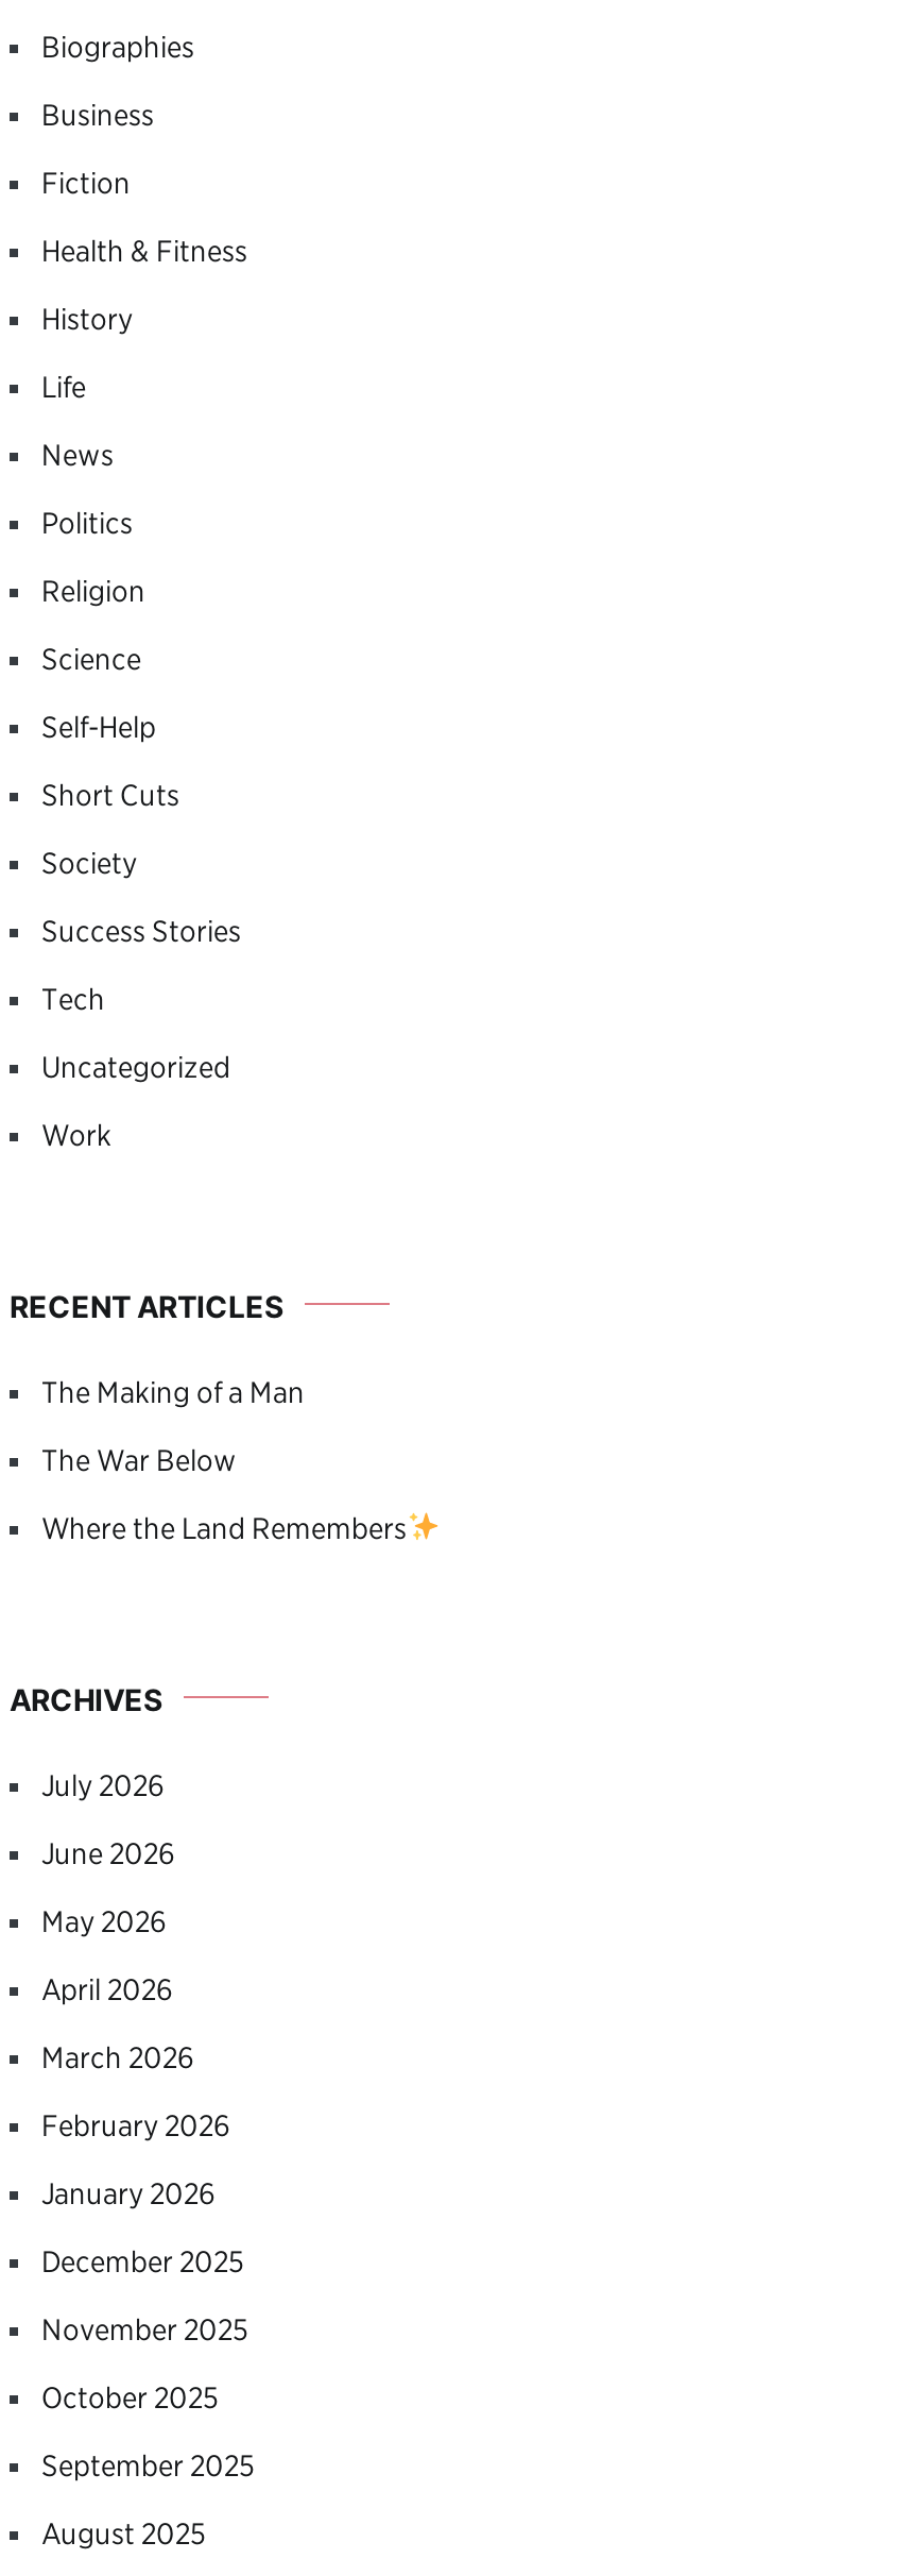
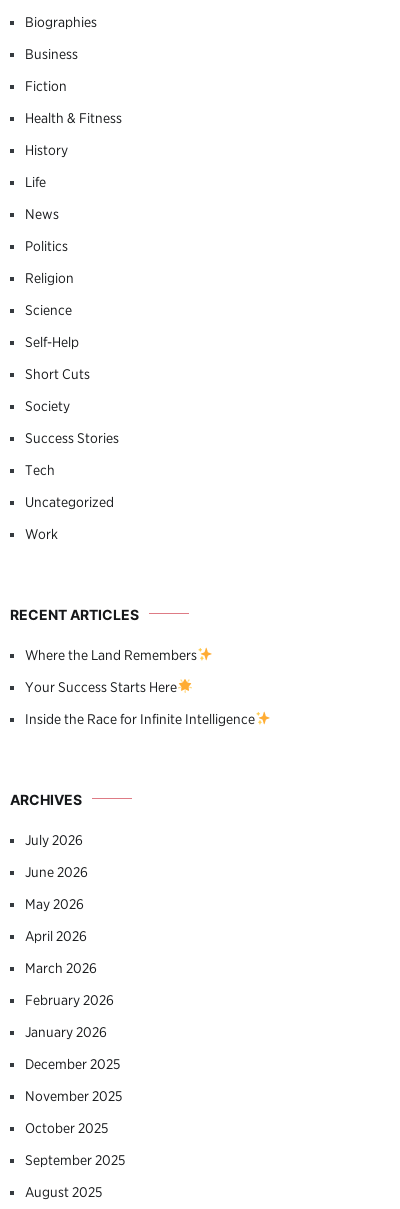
[41,1375,305,1477] The Making of a Man | The War Below -> none
moved [41,1511,407,1545] -> [25,647,197,663]: Where the Land Remembers
none -> [25,679,255,727] Your Success Starts Here | Inside the Race for Infinite Intelligence

